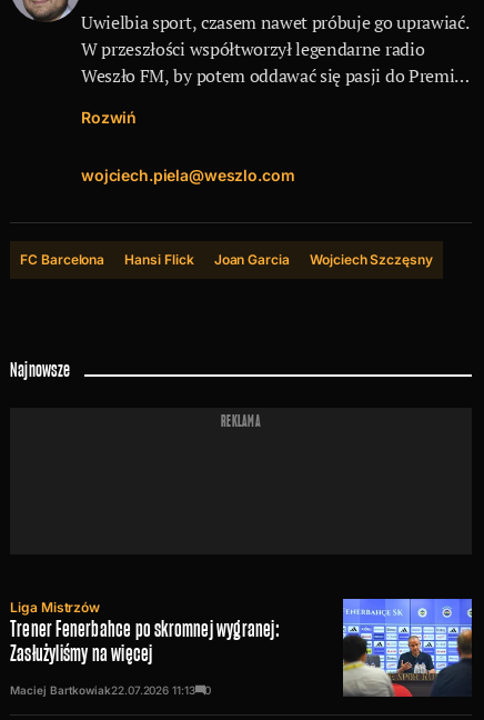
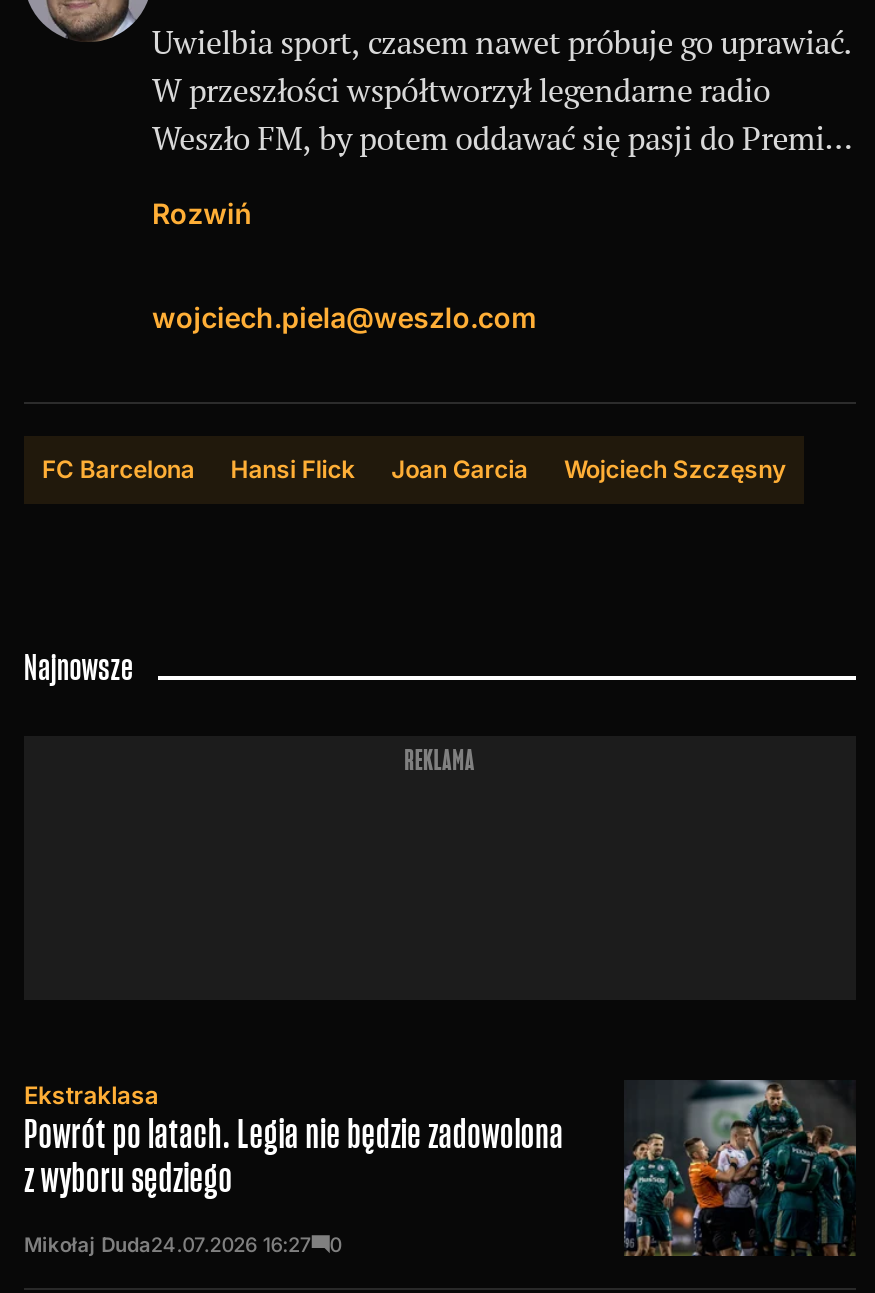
[10,599,280,668] Liga Mistrzów | Trener Fenerbahce po skromnej wygranej: | Zasłużyliśmy na więcej -> [24,1079,564,1203] Ekstraklasa | Powrót po latach. Legia nie będzie zadowolona | z wyboru sędziego
[342,598,473,698] [image] -> [622,1078,856,1258] [image]
[10,684,195,697] Maciej Bartkowiak22.07.2026 11:13 -> [24,1231,312,1255] Mikołaj Duda24.07.2026 16:27

